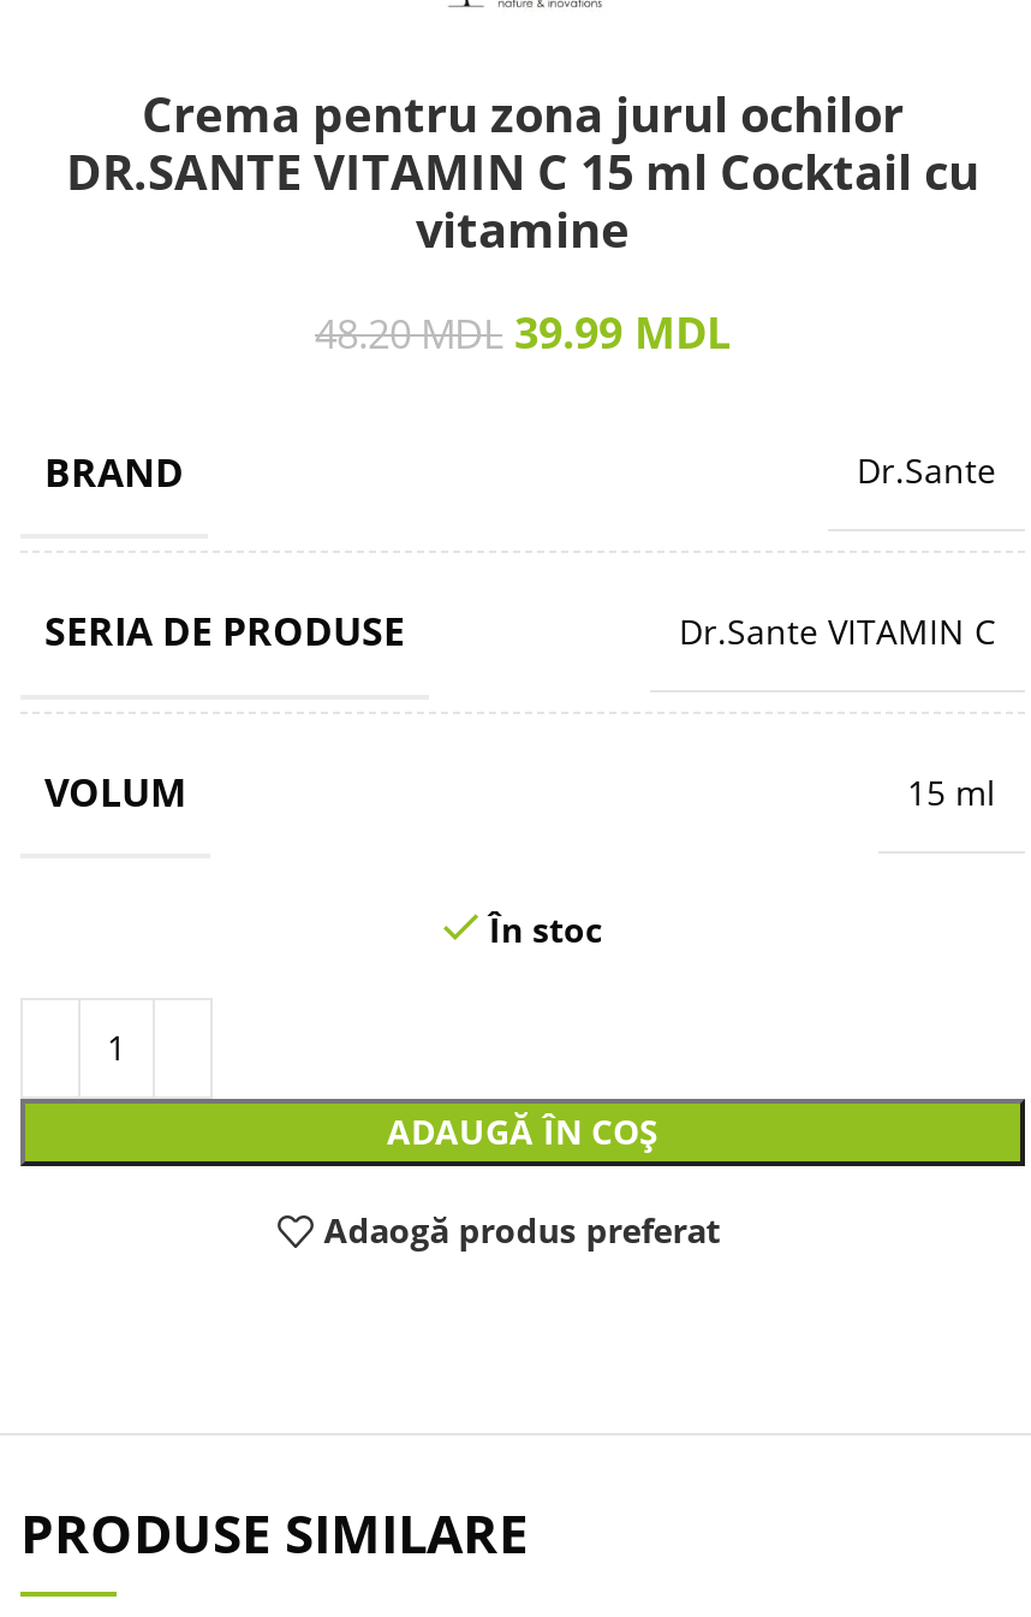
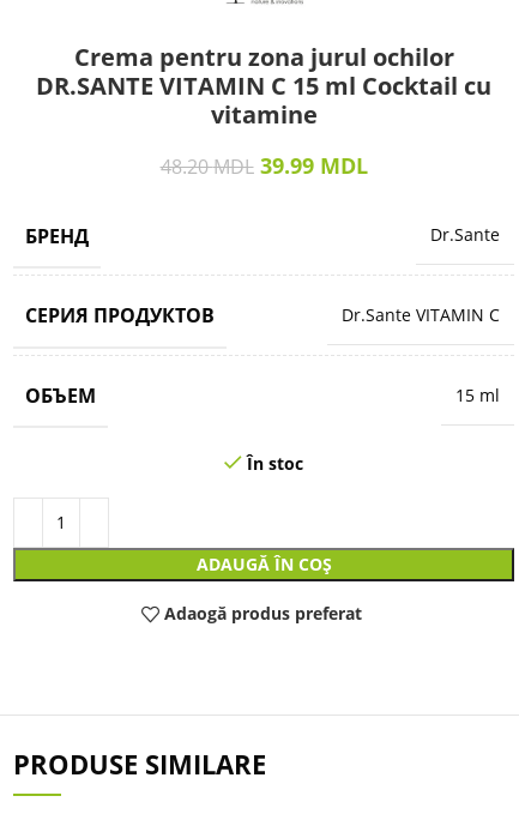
[44,445,184,498] BRAND -> [25,222,89,248] БРЕНД
[44,605,405,658] SERIA DE PRODUSE -> [25,302,215,328] СЕРИЯ ПРОДУКТОВ
[44,766,186,818] VOLUM -> [25,382,96,408] ОБЪЕМ

